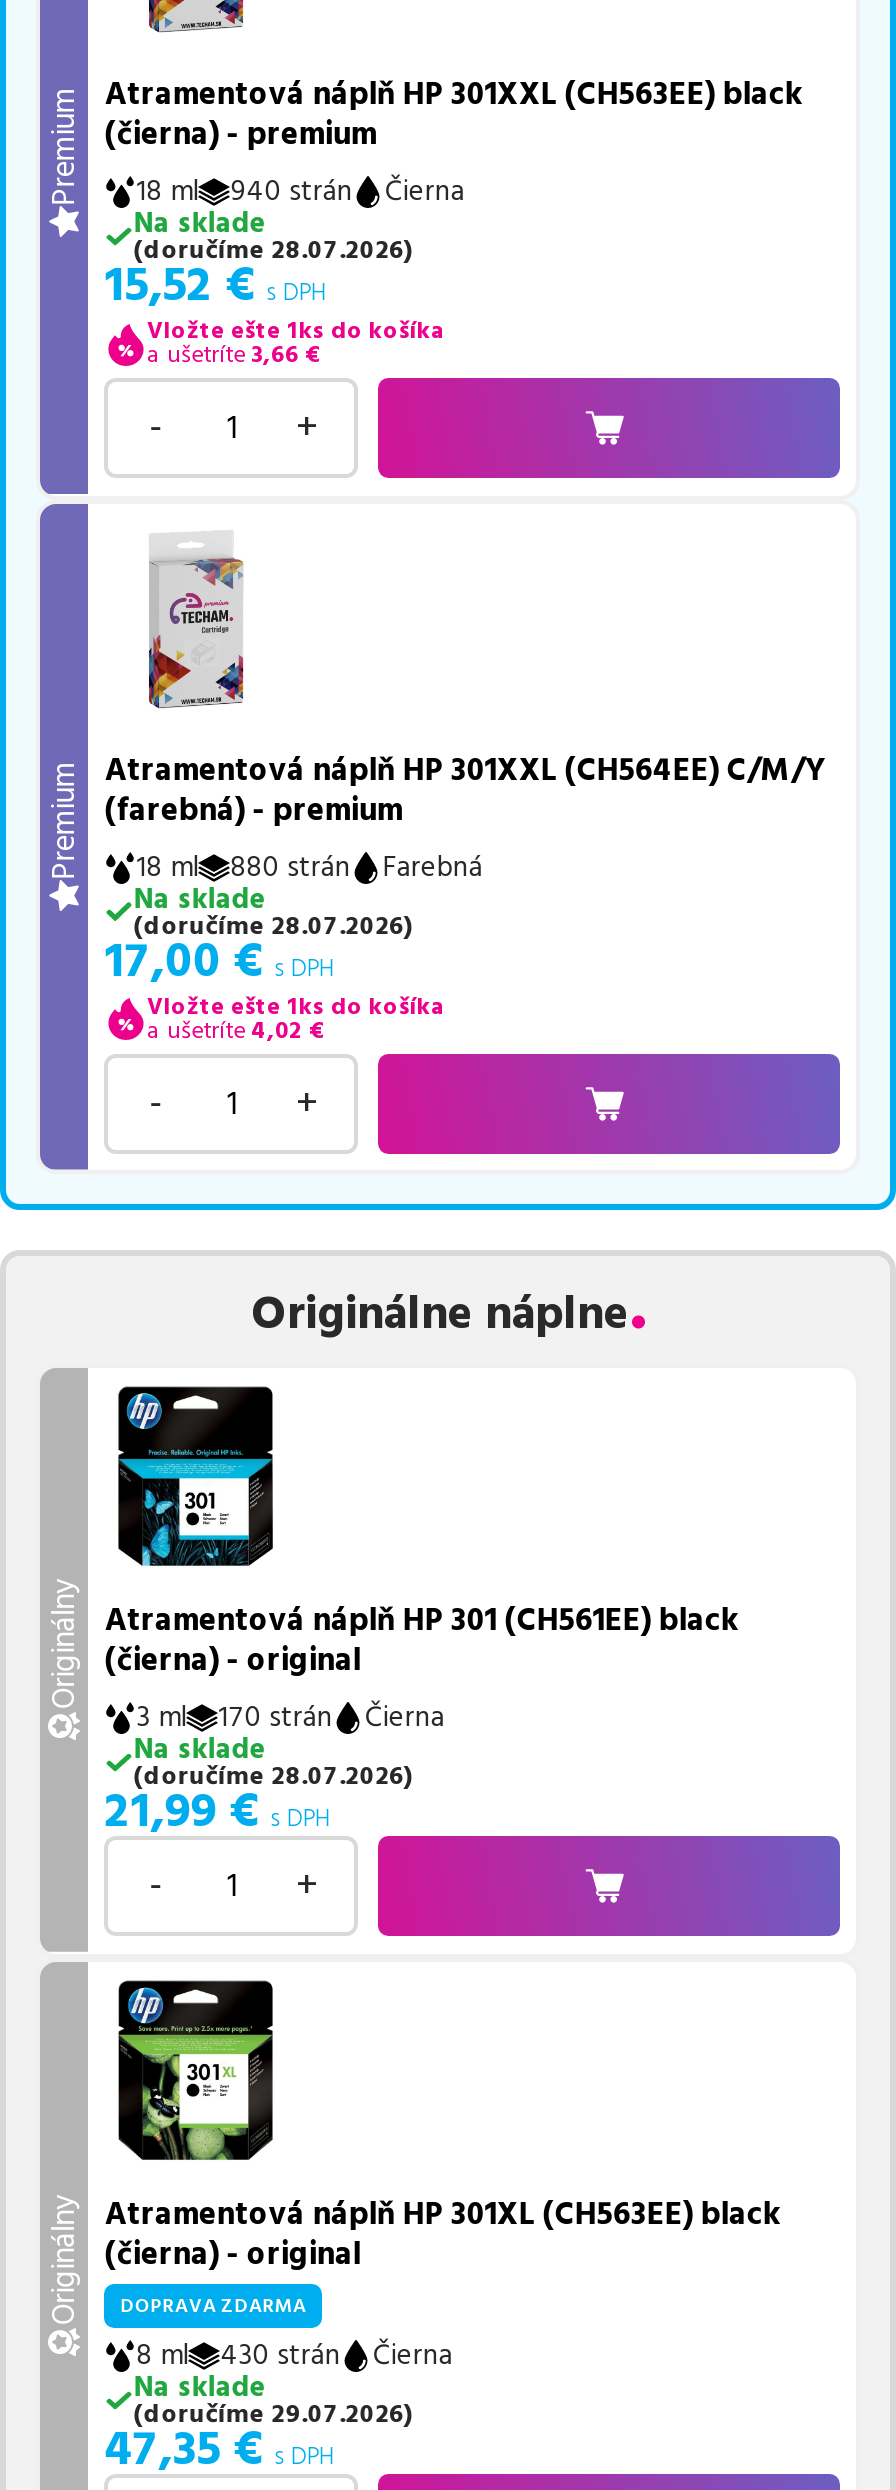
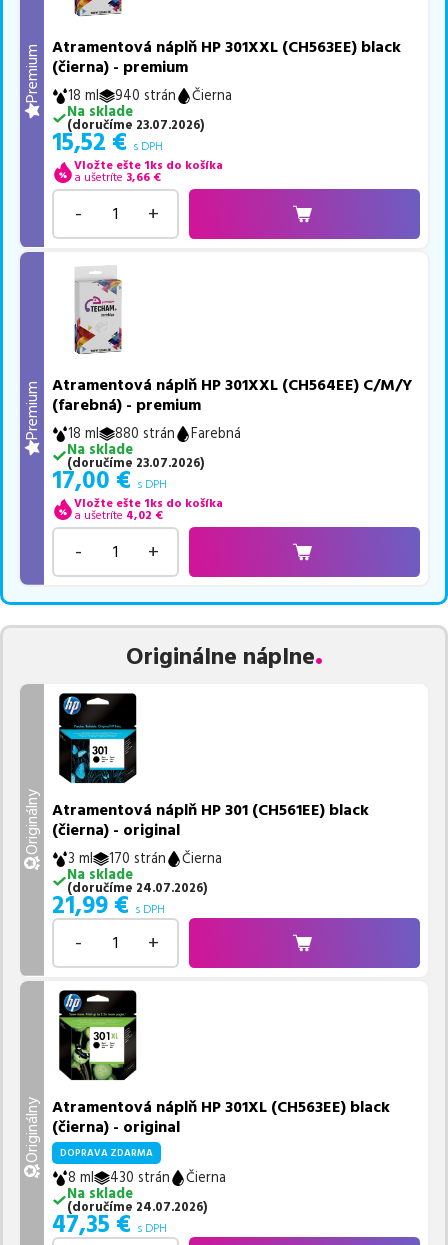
[133,232,411,268] (doručíme 28.07.2026) -> [67,116,204,134] (doručíme 23.07.2026)
[133,907,411,943] (doručíme 28.07.2026) -> [67,454,204,472] (doručíme 23.07.2026)
[133,1758,411,1794] (doručíme 28.07.2026) -> [67,879,207,897] (doručíme 24.07.2026)
[133,2395,411,2431] (doručíme 29.07.2026) -> [67,1198,207,1216] (doručíme 24.07.2026)

